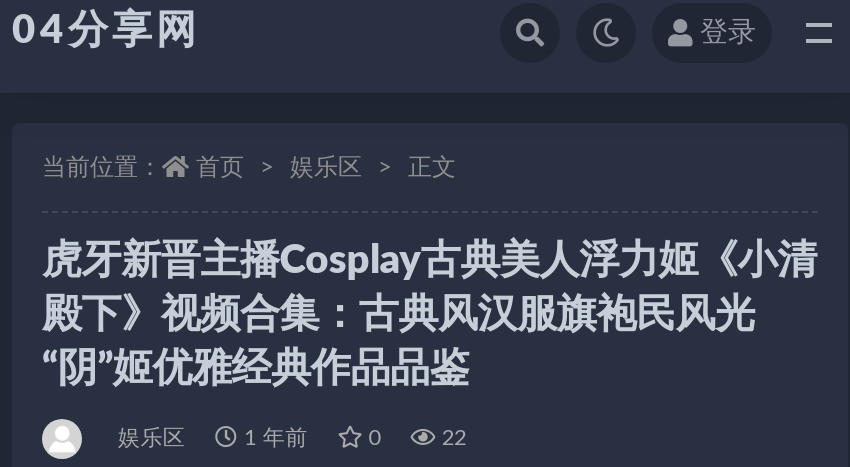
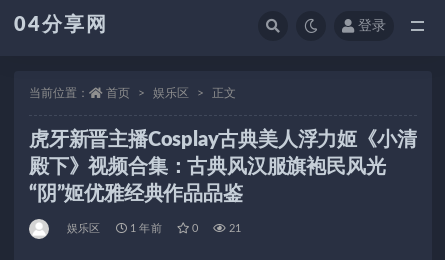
[435,427,466,449] 22 -> [226,223,241,234] 21

